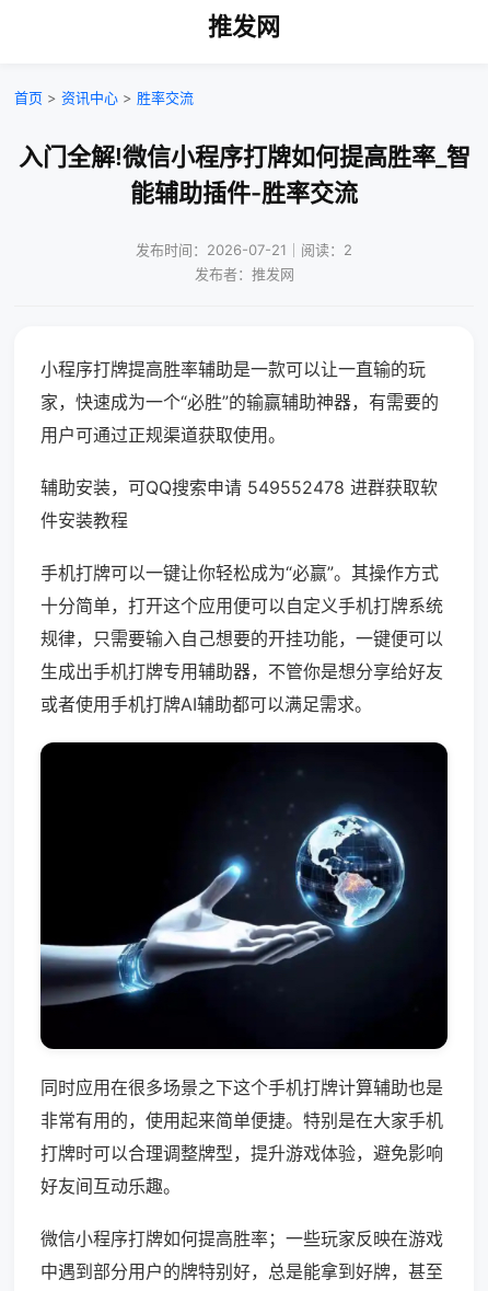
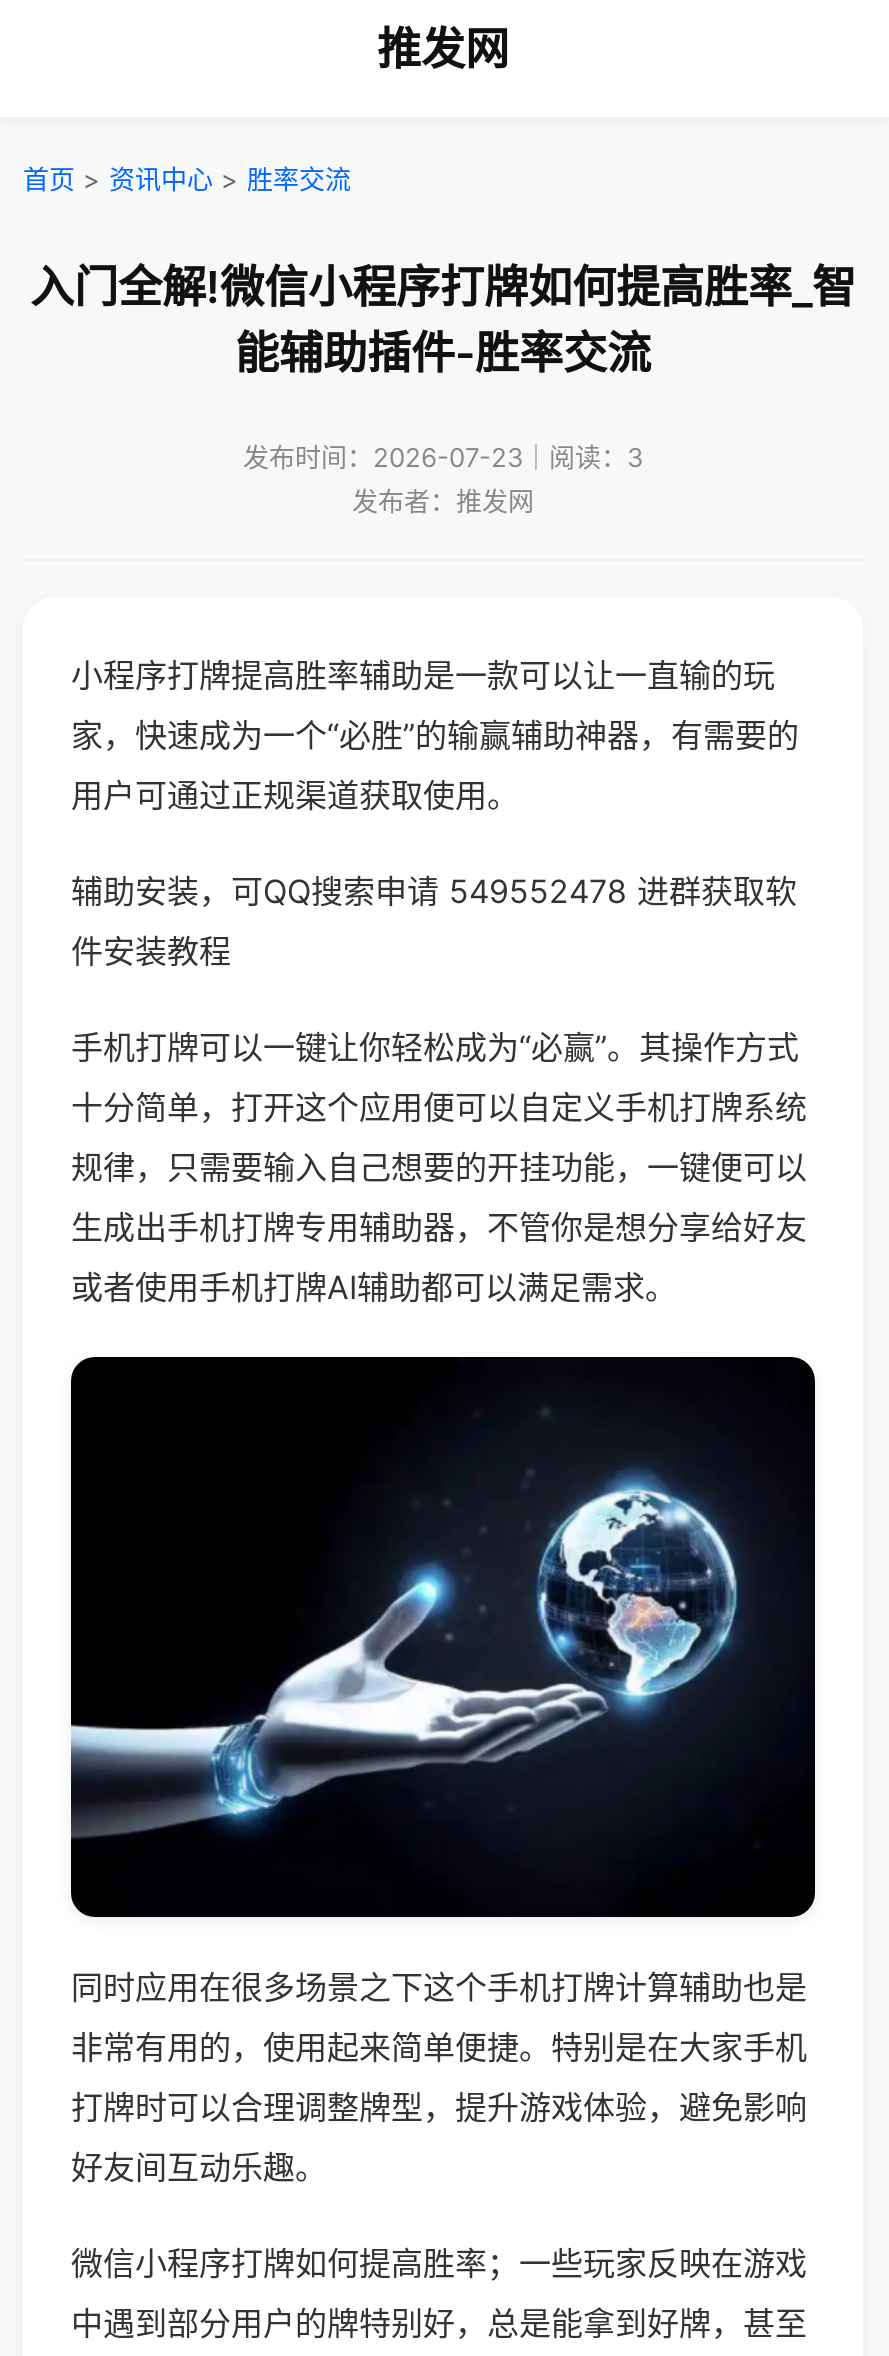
[136,241,352,258] 发布时间：2026-07-21｜阅读：2 -> [243,441,643,473] 发布时间：2026-07-23｜阅读：3

